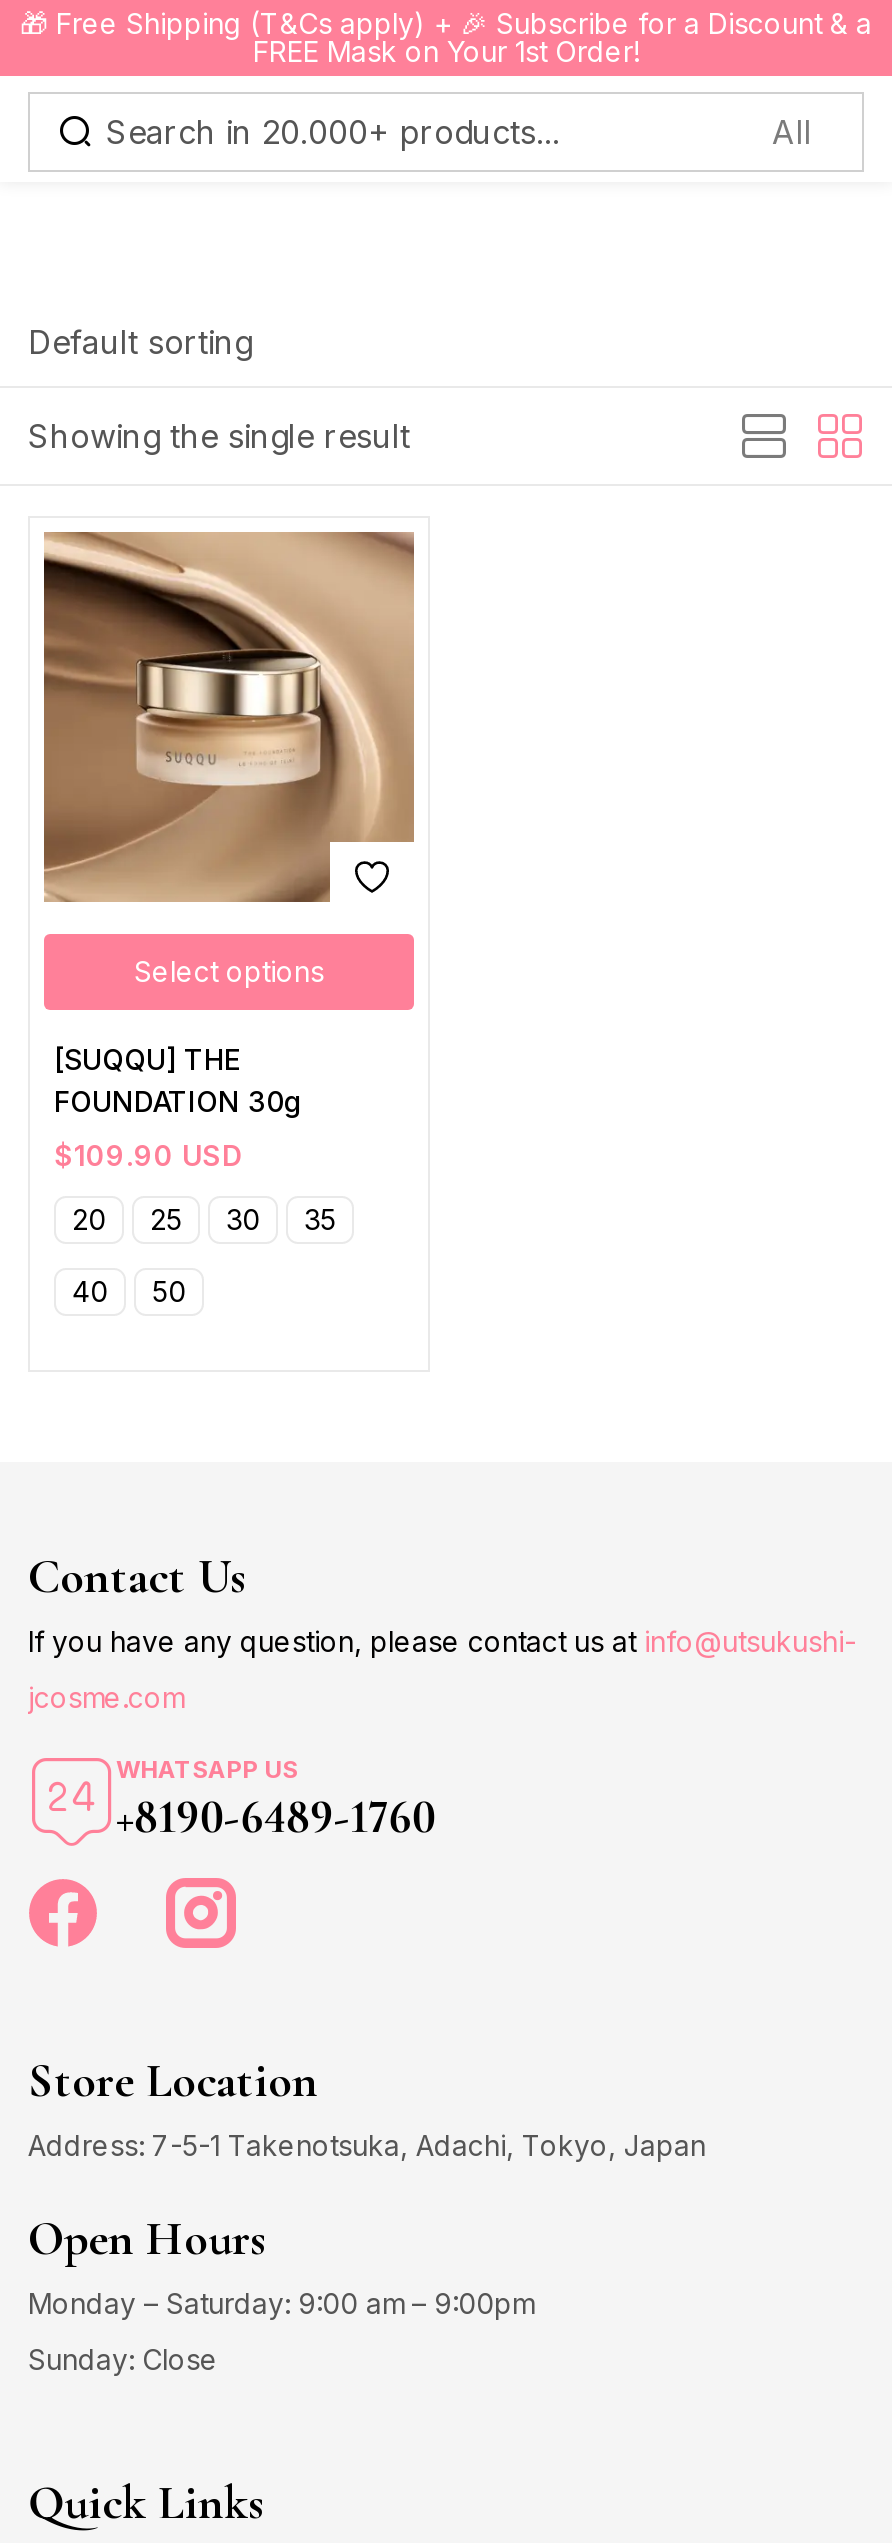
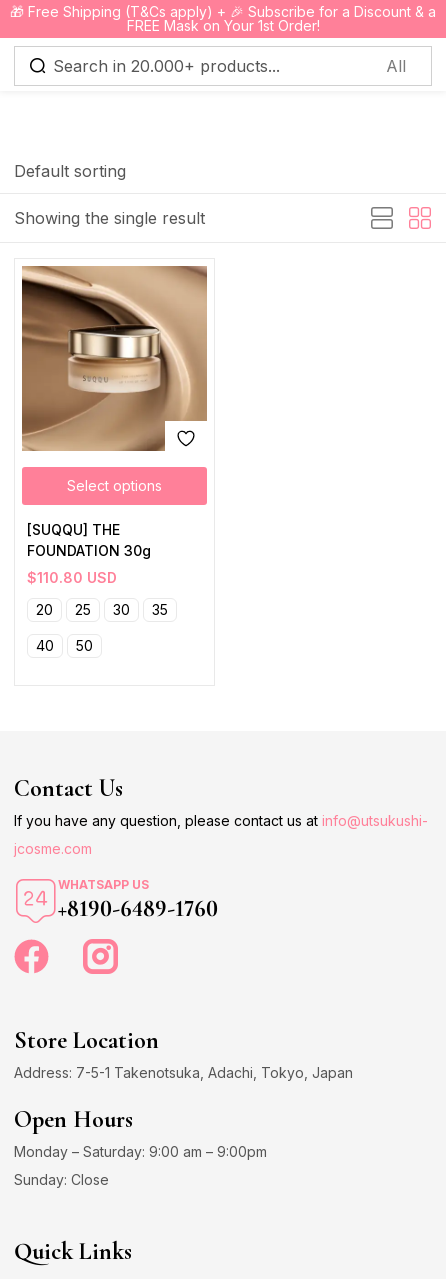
[54,1138,242,1172] $109.90 USD -> [27,569,117,586] $110.80 USD

